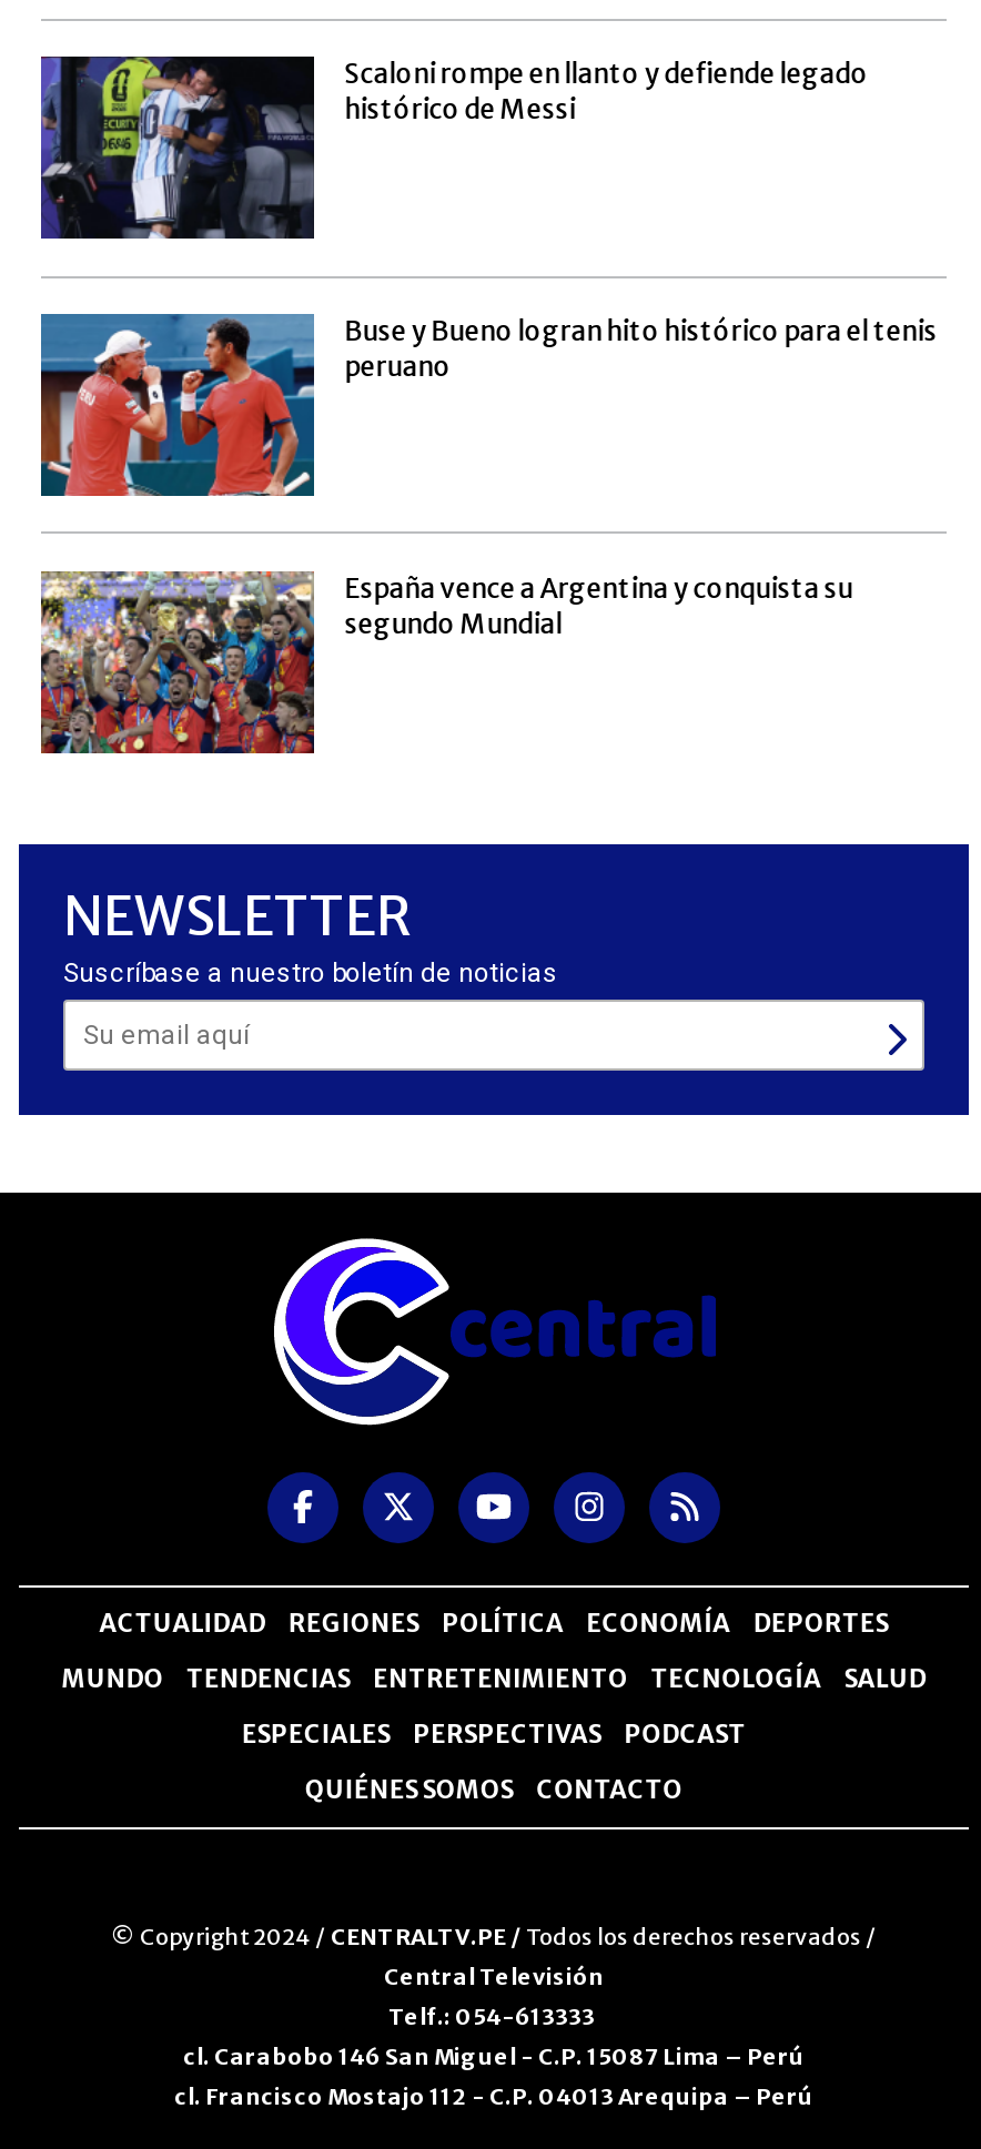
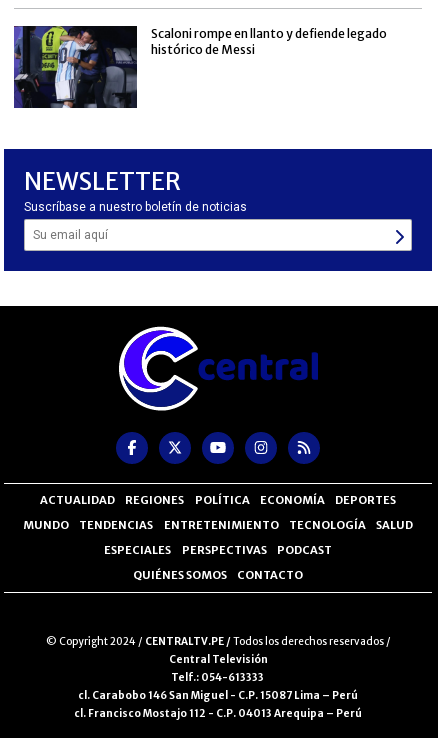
[39,311,937,499] [image] | Buse y Bueno logran hito histórico para el tenis | peruano -> none
[39,570,853,757] [image] | España vence a Argentina y conquista su | segundo Mundial -> none

